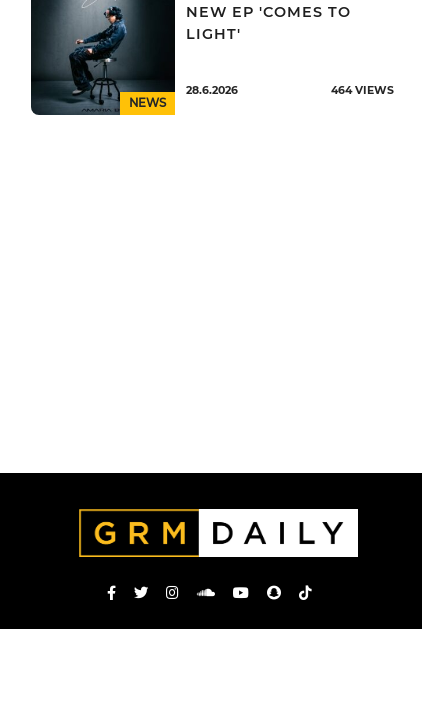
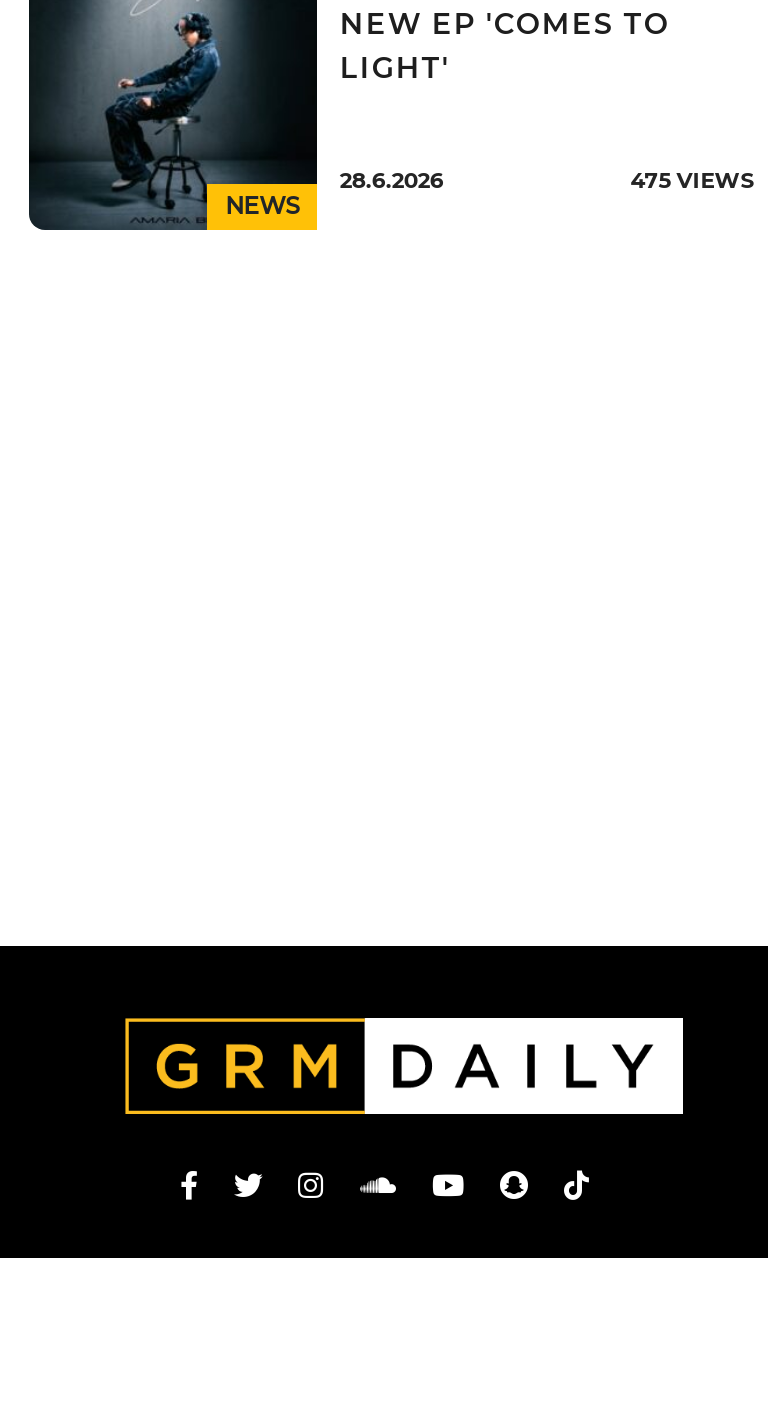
[331,84,394,97] 464 VIEWS -> [631,167,755,193] 475 VIEWS

